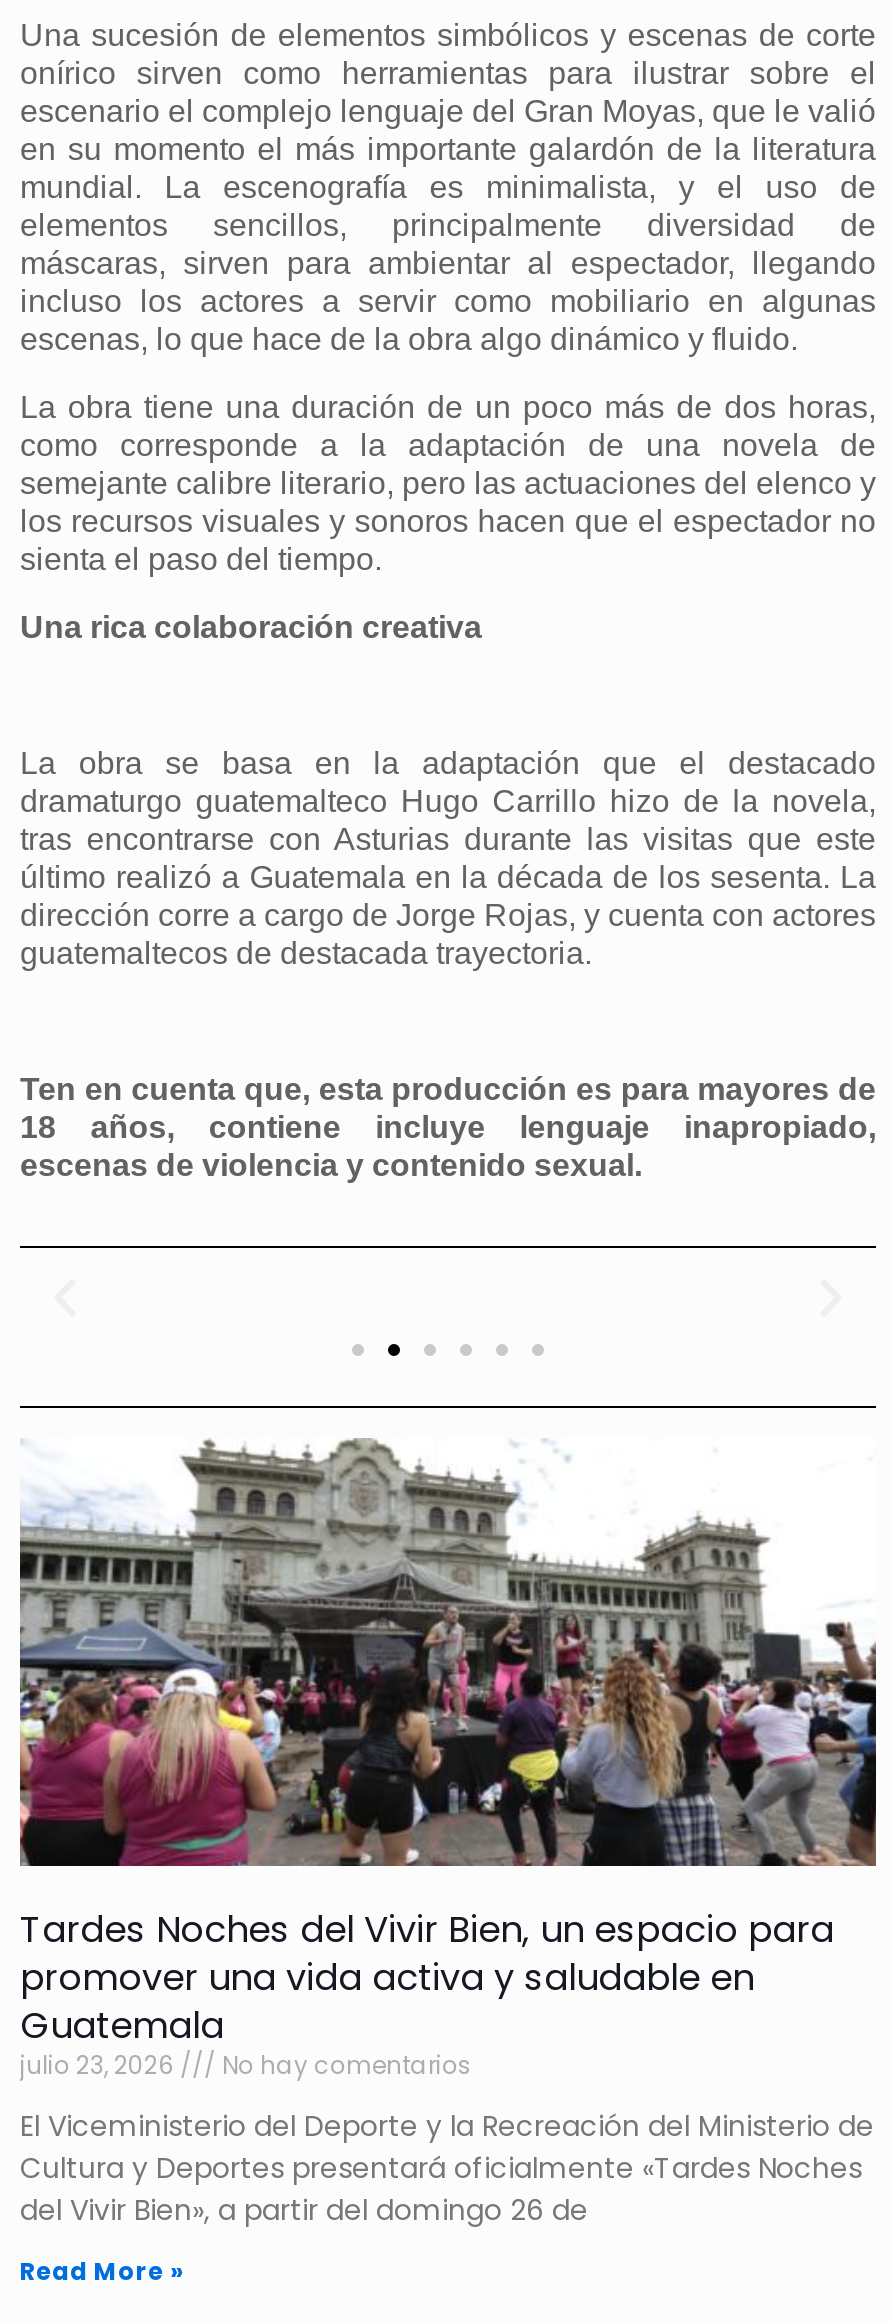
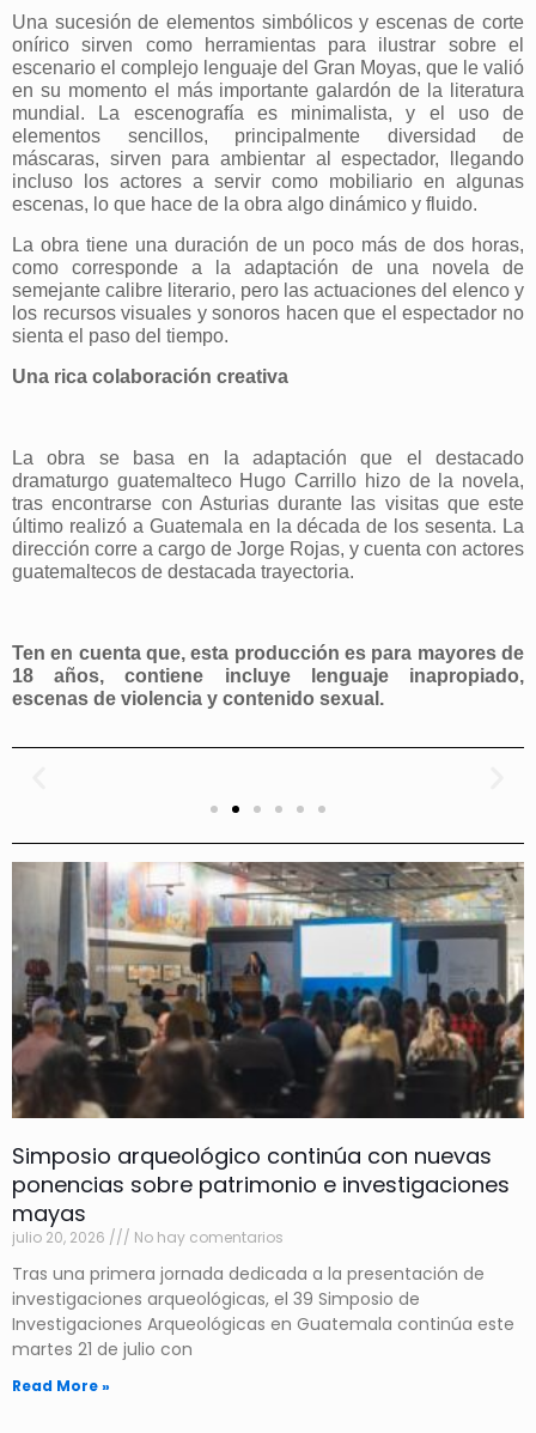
[18,1438,878,2082] [image] | Tardes Noches del Vivir Bien, un espacio para | promover una vida activa y saludable en | Guatemala | julio 23, 2026 -> [11,861,525,1247] [image] | Simposio arqueológico continúa con nuevas | ponencias sobre patrimonio e investigaciones | mayas | julio 20, 2026
[20,2106,874,2230] El Viceministerio del Deporte y la Recreación del Ministerio de | Cultura y Deportes presentará oficialmente «Tardes Noches | del Vivir Bien», a partir del domingo 26 de -> [12,1262,514,1361] Tras una primera jornada dedicada a la presentación de | investigaciones arqueológicas, el 39 Simposio de | Investigaciones Arqueológicas en Guatemala continúa este | martes 21 de julio con

